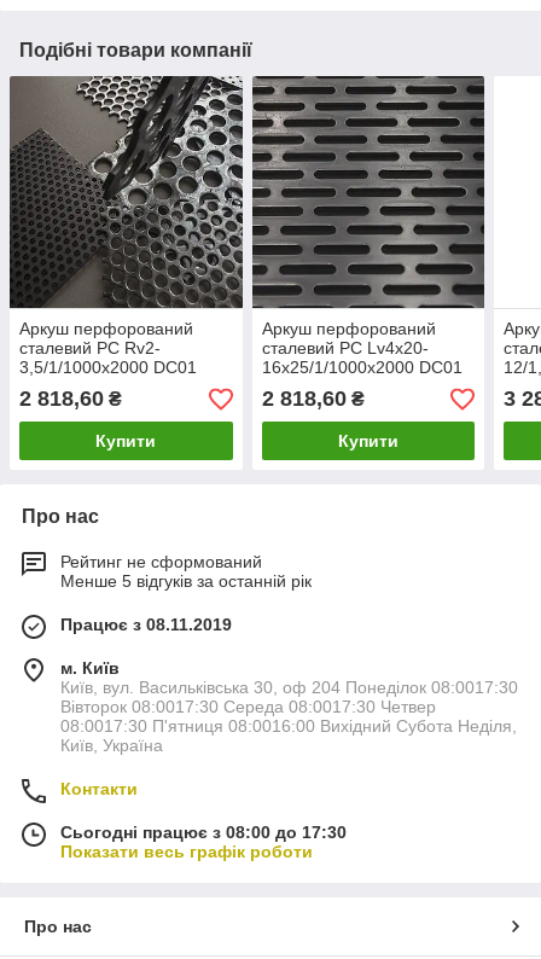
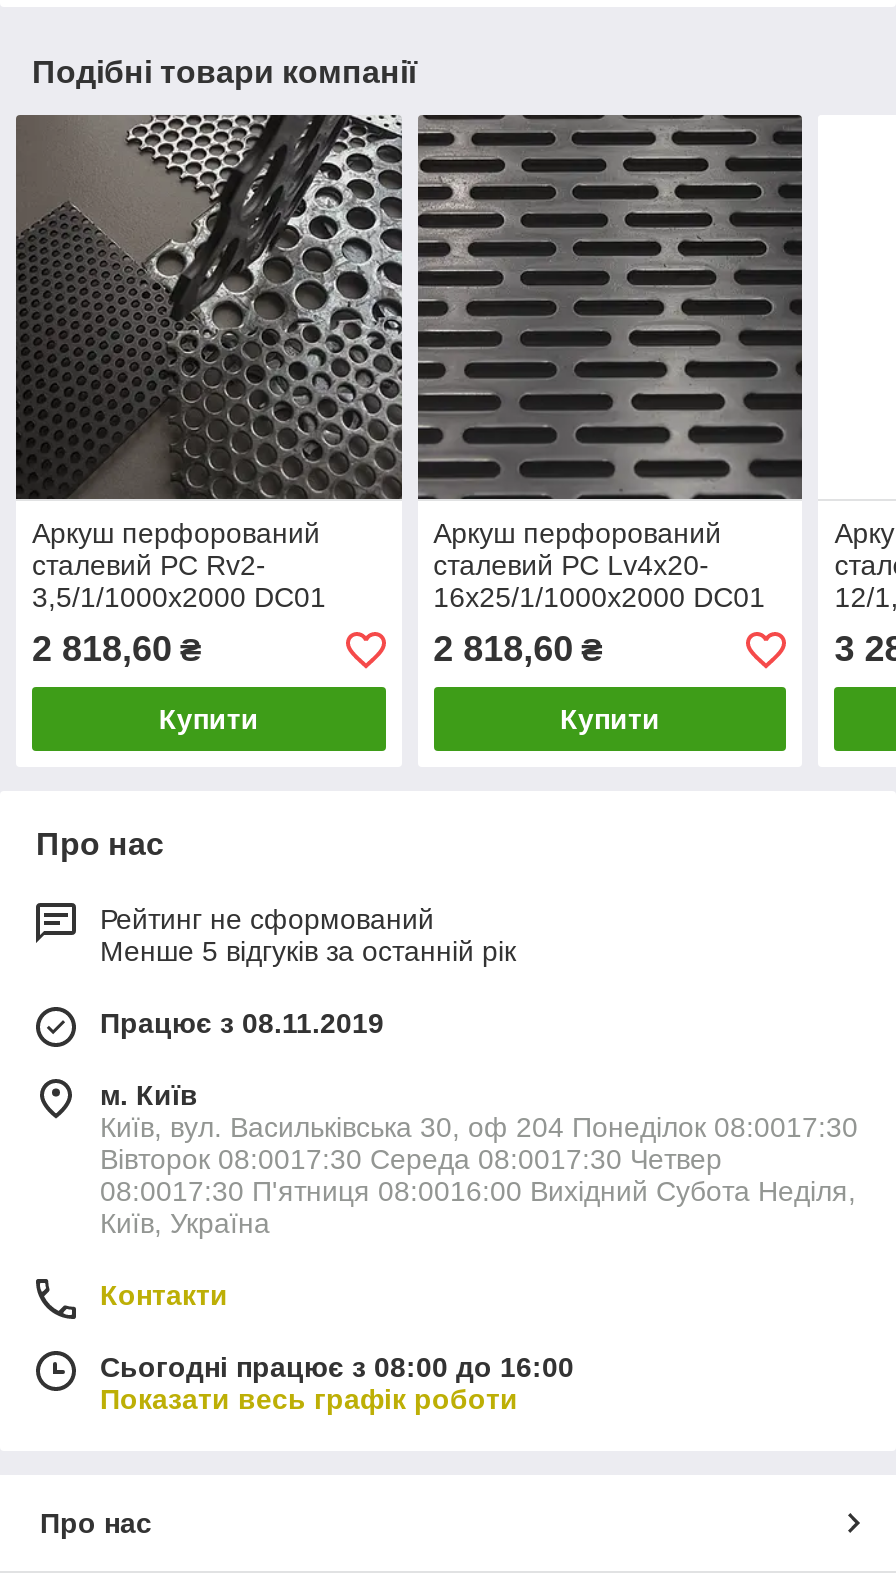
[60,823,347,842] Сьогодні працює з 08:00 до 17:30 -> [100,1352,574,1384] Сьогодні працює з 08:00 до 16:00

